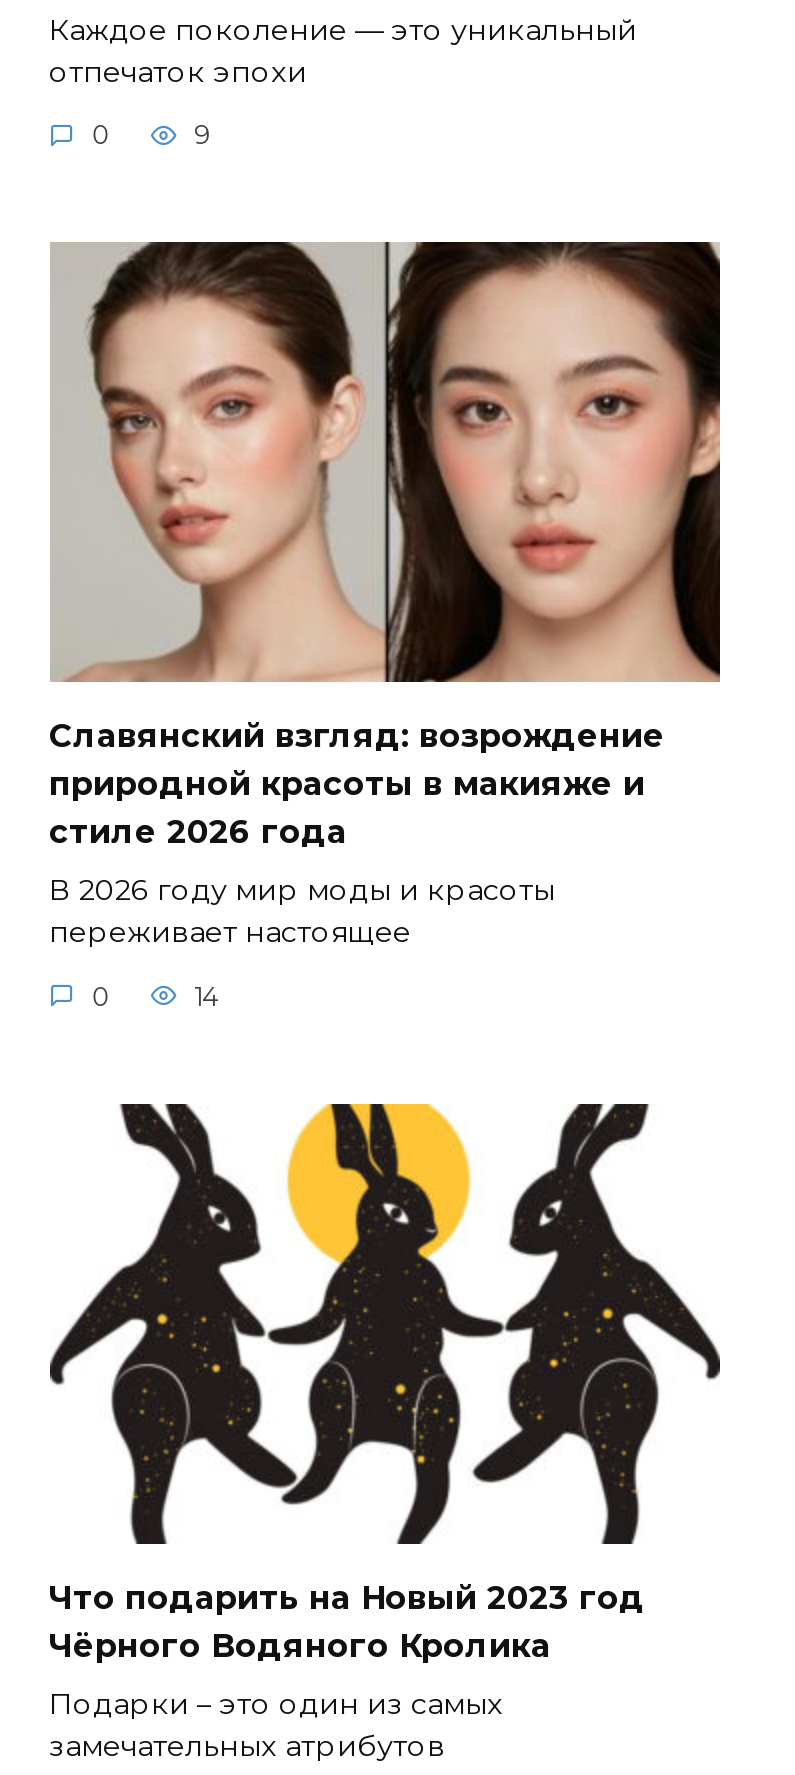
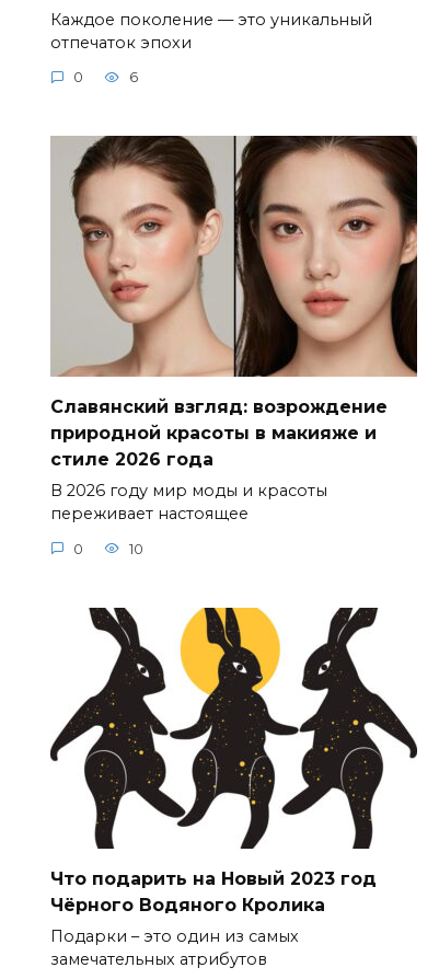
[194,120,210,150] 9 -> [129,69,138,85] 6
[194,982,218,1012] 14 -> [129,541,143,557] 10

